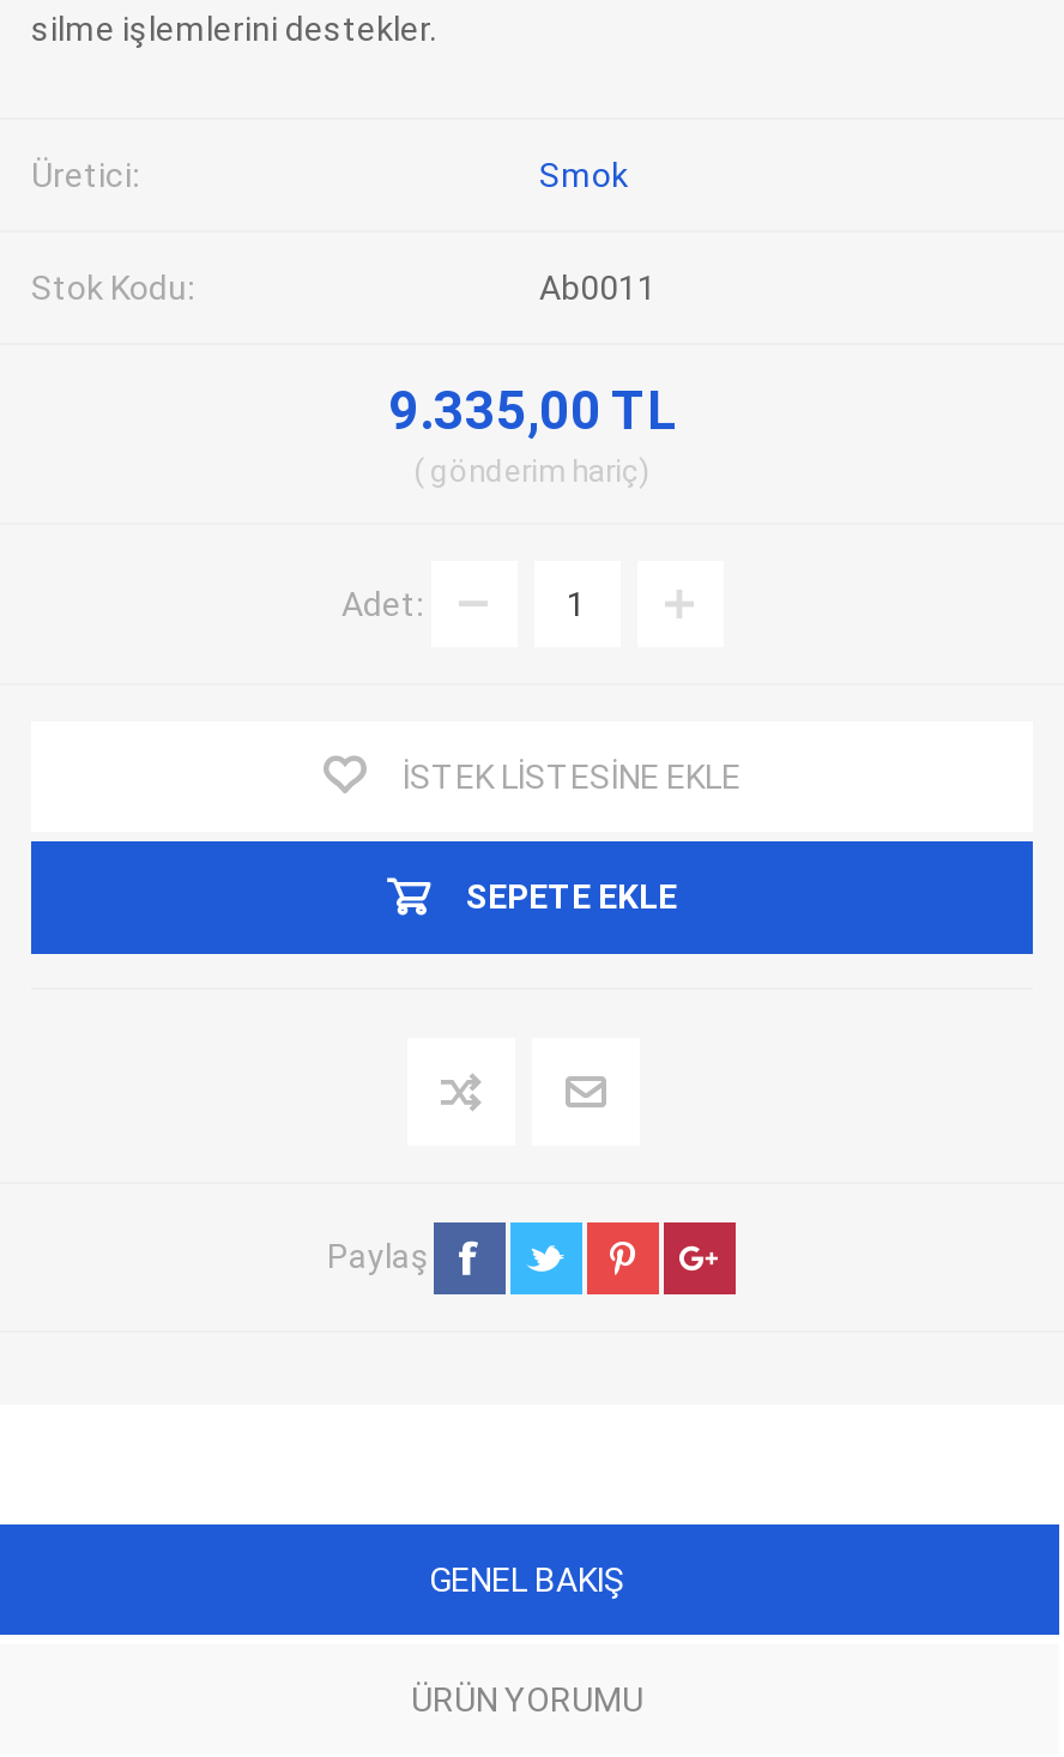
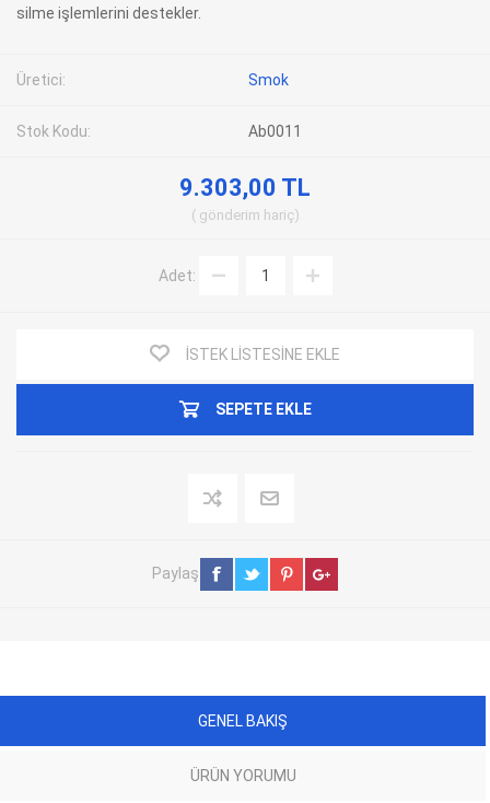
[388,381,676,441] 9.335,00 TL -> [179,174,311,201] 9.303,00 TL

